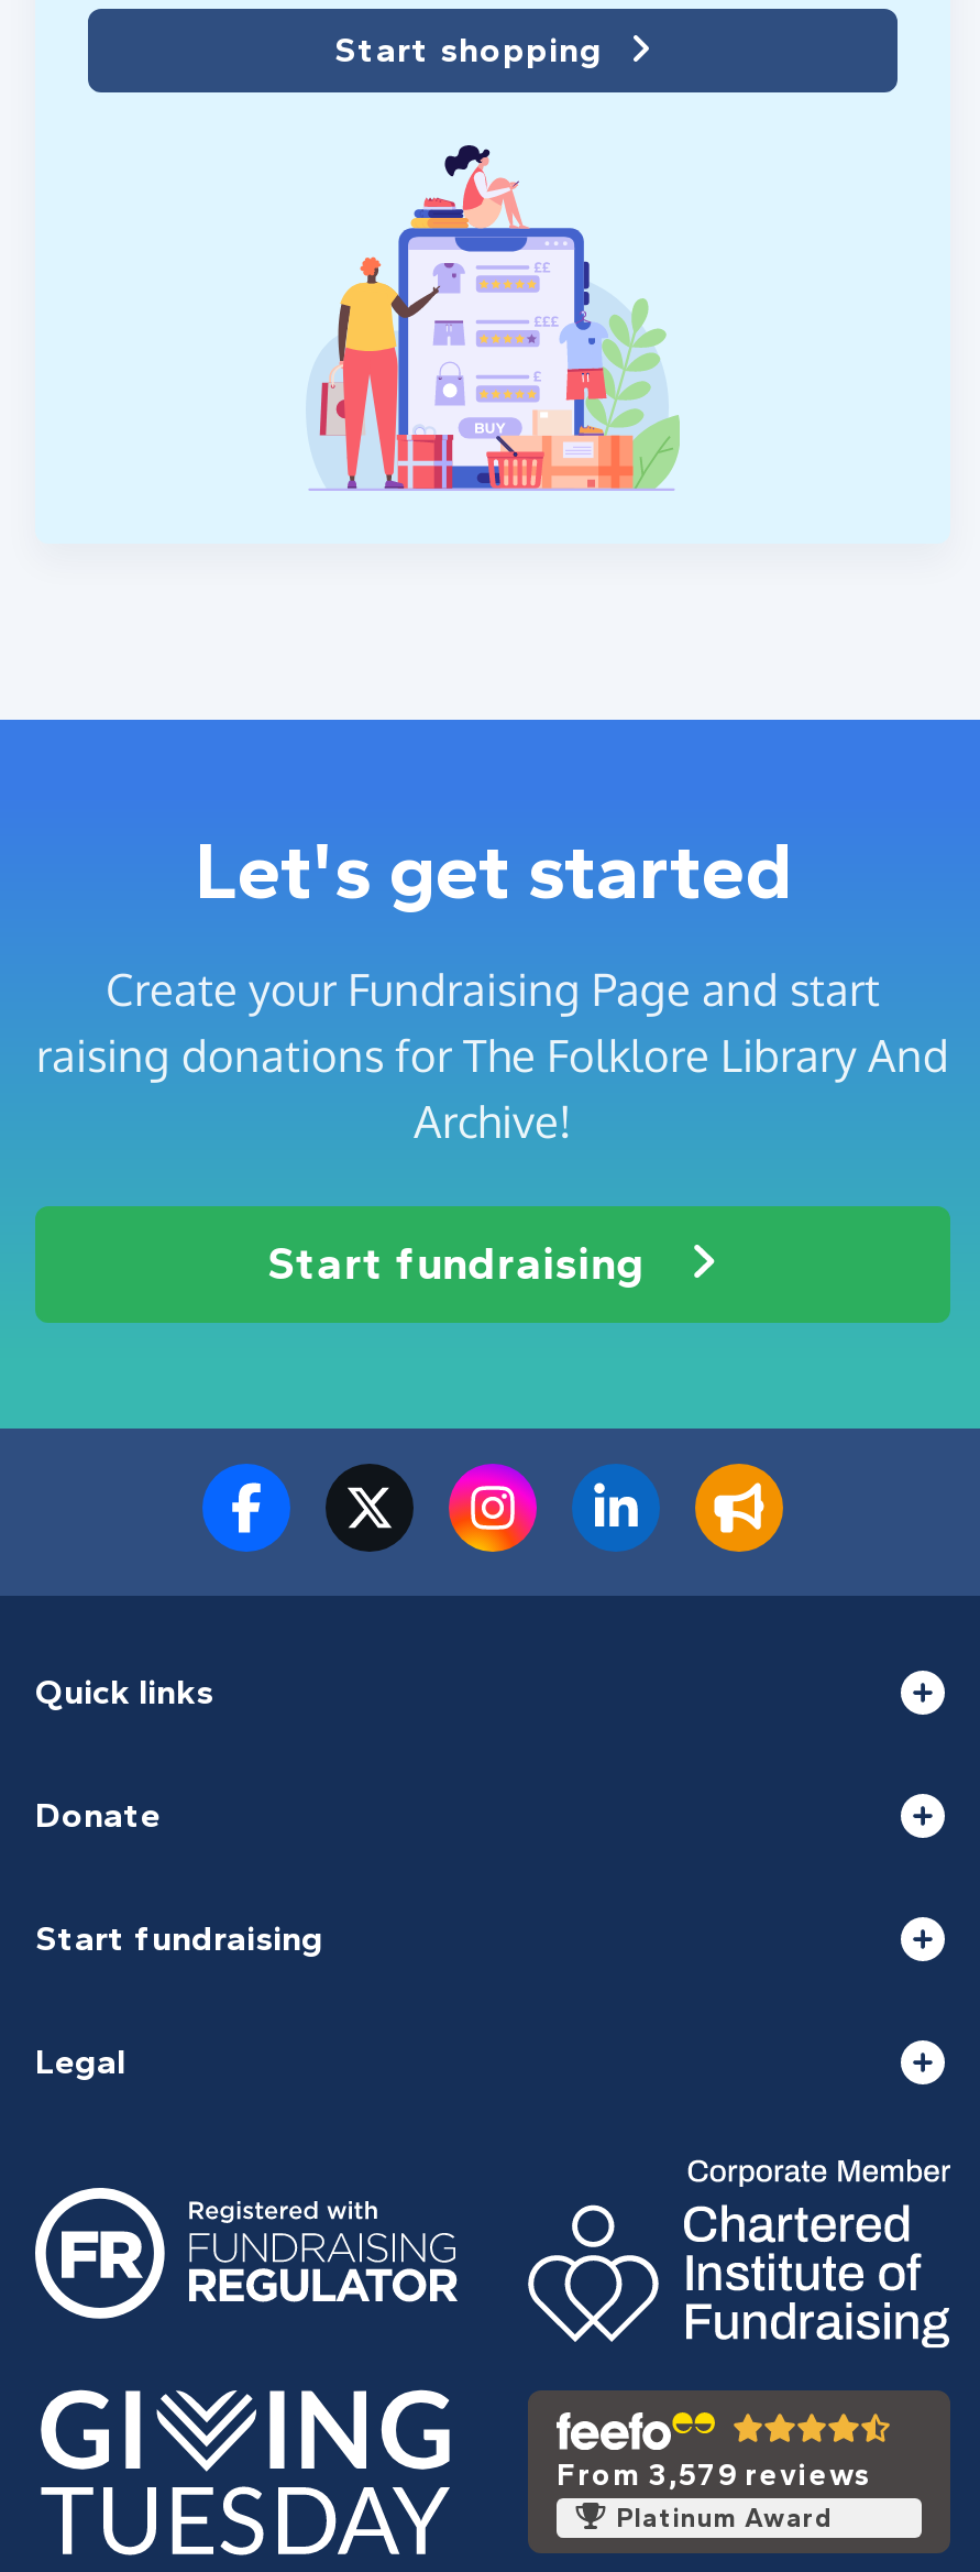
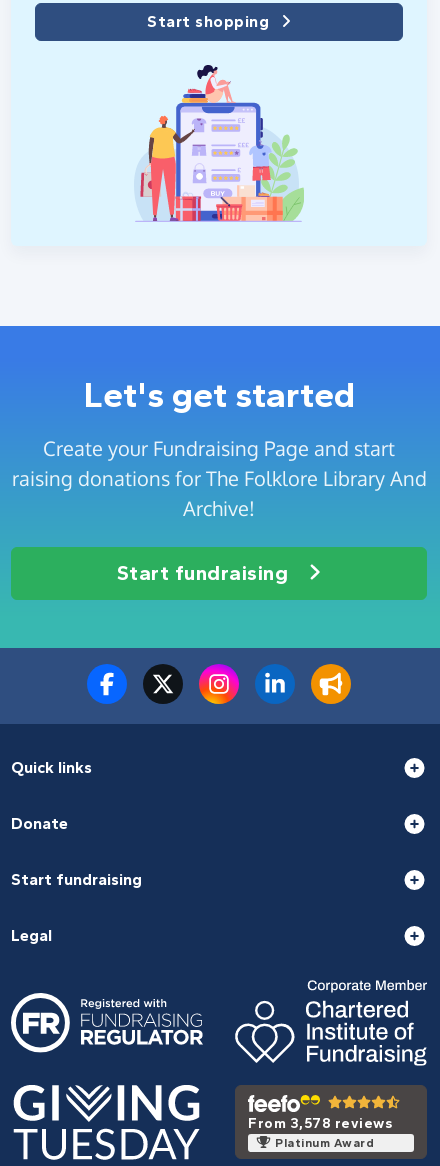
[557,2456,871,2494] From 3,579 reviews -> [248,1115,392,1132] From 3,578 reviews

